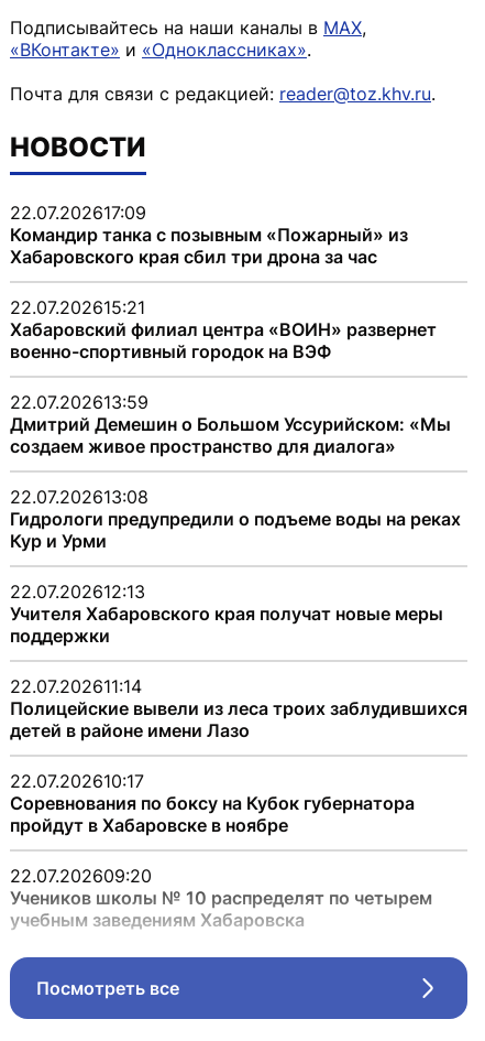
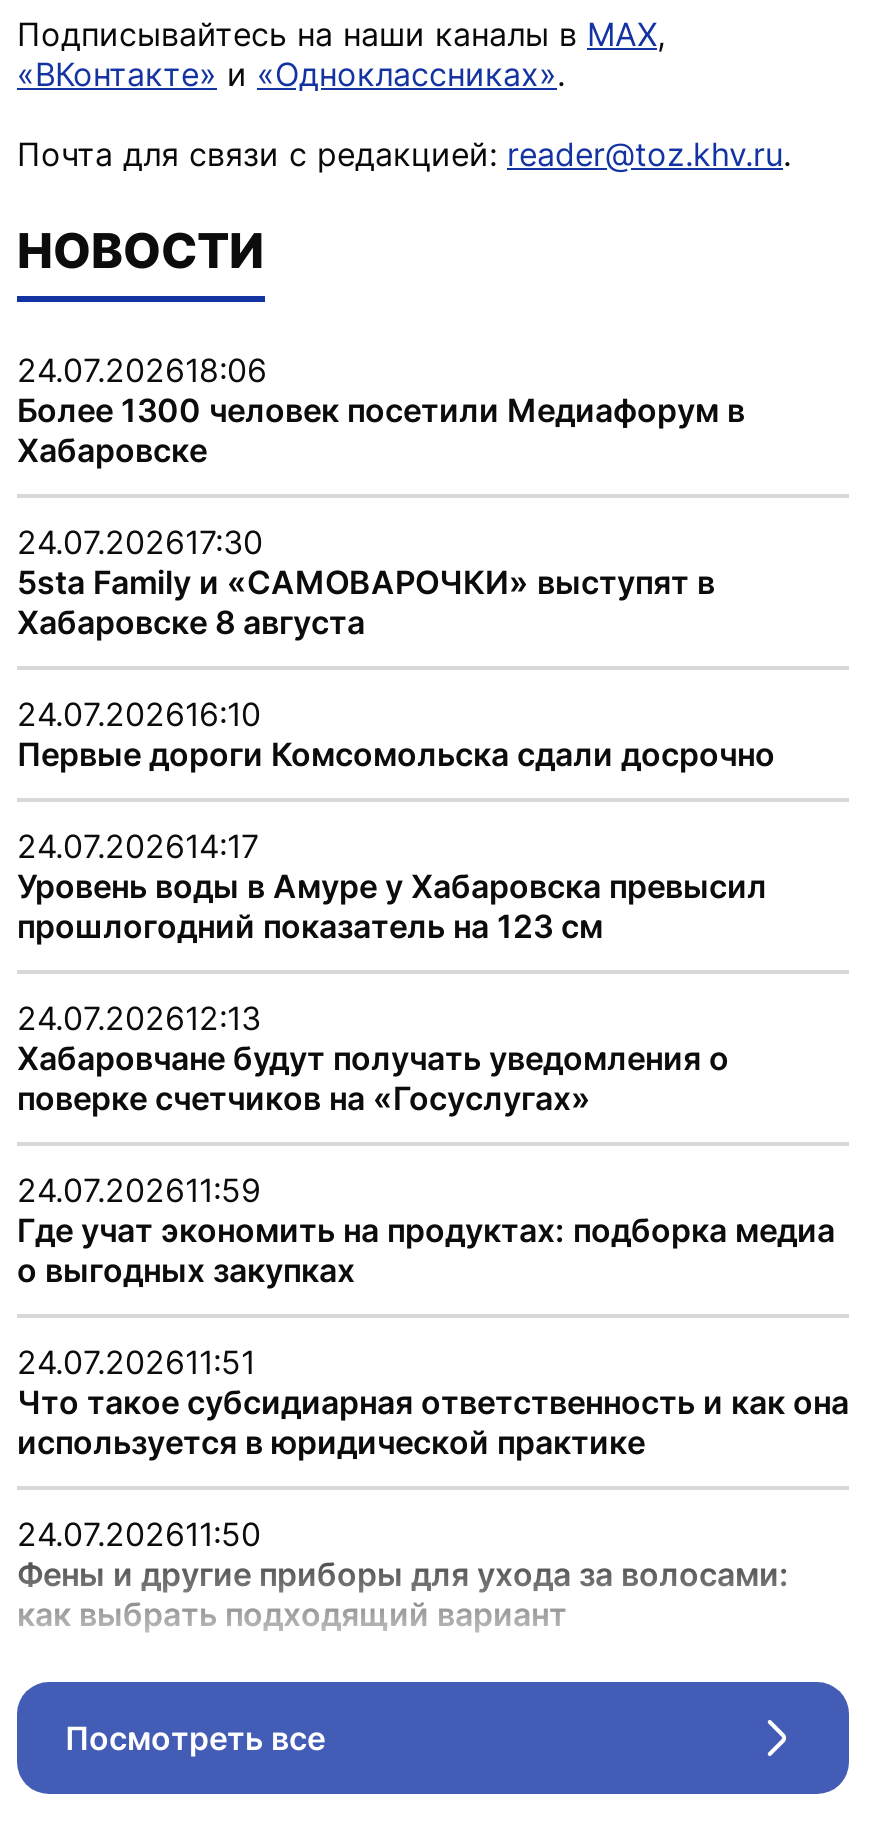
[10,202,408,268] 22.07.202617:09 | Командир танка с позывным «Пожарный» из | Хабаровского края сбил три дрона за час -> [17,350,745,470] 24.07.202618:06 | Более 1300 человек посетили Медиафорум в | Хабаровске
[10,296,437,362] 22.07.202615:21 | Хабаровский филиал центра «ВОИН» развернет | военно-спортивный городок на ВЭФ -> [17,522,715,642] 24.07.202617:30 | 5sta Family и «САМОВАРОЧКИ» выступят в | Хабаровске 8 августа
[10,391,451,457] 22.07.202613:59 | Дмитрий Демешин о Большом Уссурийском: «Мы | создаем живое пространство для диалога» -> [17,694,775,774] 24.07.202616:10 | Первые дороги Комсомольска сдали досрочно
[10,486,461,552] 22.07.202613:08 | Гидрологи предупредили о подъеме воды на реках | Кур и Урми -> [17,826,767,946] 24.07.202614:17 | Уровень воды в Амуре у Хабаровска превысил | прошлогодний показатель на 123 см
[10,581,443,647] 22.07.202612:13 | Учителя Хабаровского края получат новые меры | поддержки -> [17,998,729,1118] 24.07.202612:13 | Хабаровчане будут получать уведомления о | поверке счетчиков на «Госуслугах»
[10,675,467,741] 22.07.202611:14 | Полицейские вывели из леса троих заблудившихся | детей в районе имени Лазо -> [17,1170,835,1290] 24.07.202611:59 | Где учат экономить на продуктах: подборка медиа | о выгодных закупках
[10,770,415,836] 22.07.202610:17 | Соревнования по боксу на Кубок губернатора | пройдут в Хабаровске в ноябре -> [17,1342,849,1462] 24.07.202611:51 | Что такое субсидиарная ответственность и как она | используется в юридической практике
[10,865,432,931] 22.07.202609:20 | Учеников школы № 10 распределят по четырем | учебным заведениям Хабаровска -> [17,1514,789,1634] 24.07.202611:50 | Фены и другие приборы для ухода за волосами: | как выбрать подходящий вариант

